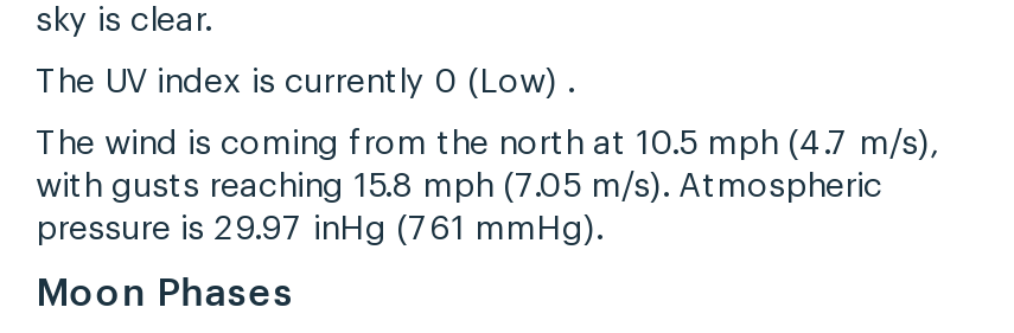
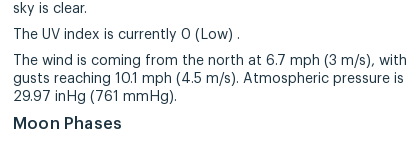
[36,128,939,246] The wind is coming from the north at 10.5 mph (4.7 m/s), | with gusts reaching 15.8 mph (7.05 m/s). Atmospheric | pressure is 29.97 inHg (761 mmHg). -> [13,54,407,104] The wind is coming from the north at 6.7 mph (3 m/s), with | gusts reaching 10.1 mph (4.5 m/s). Atmospheric pressure is | 29.97 inHg (761 mmHg).

